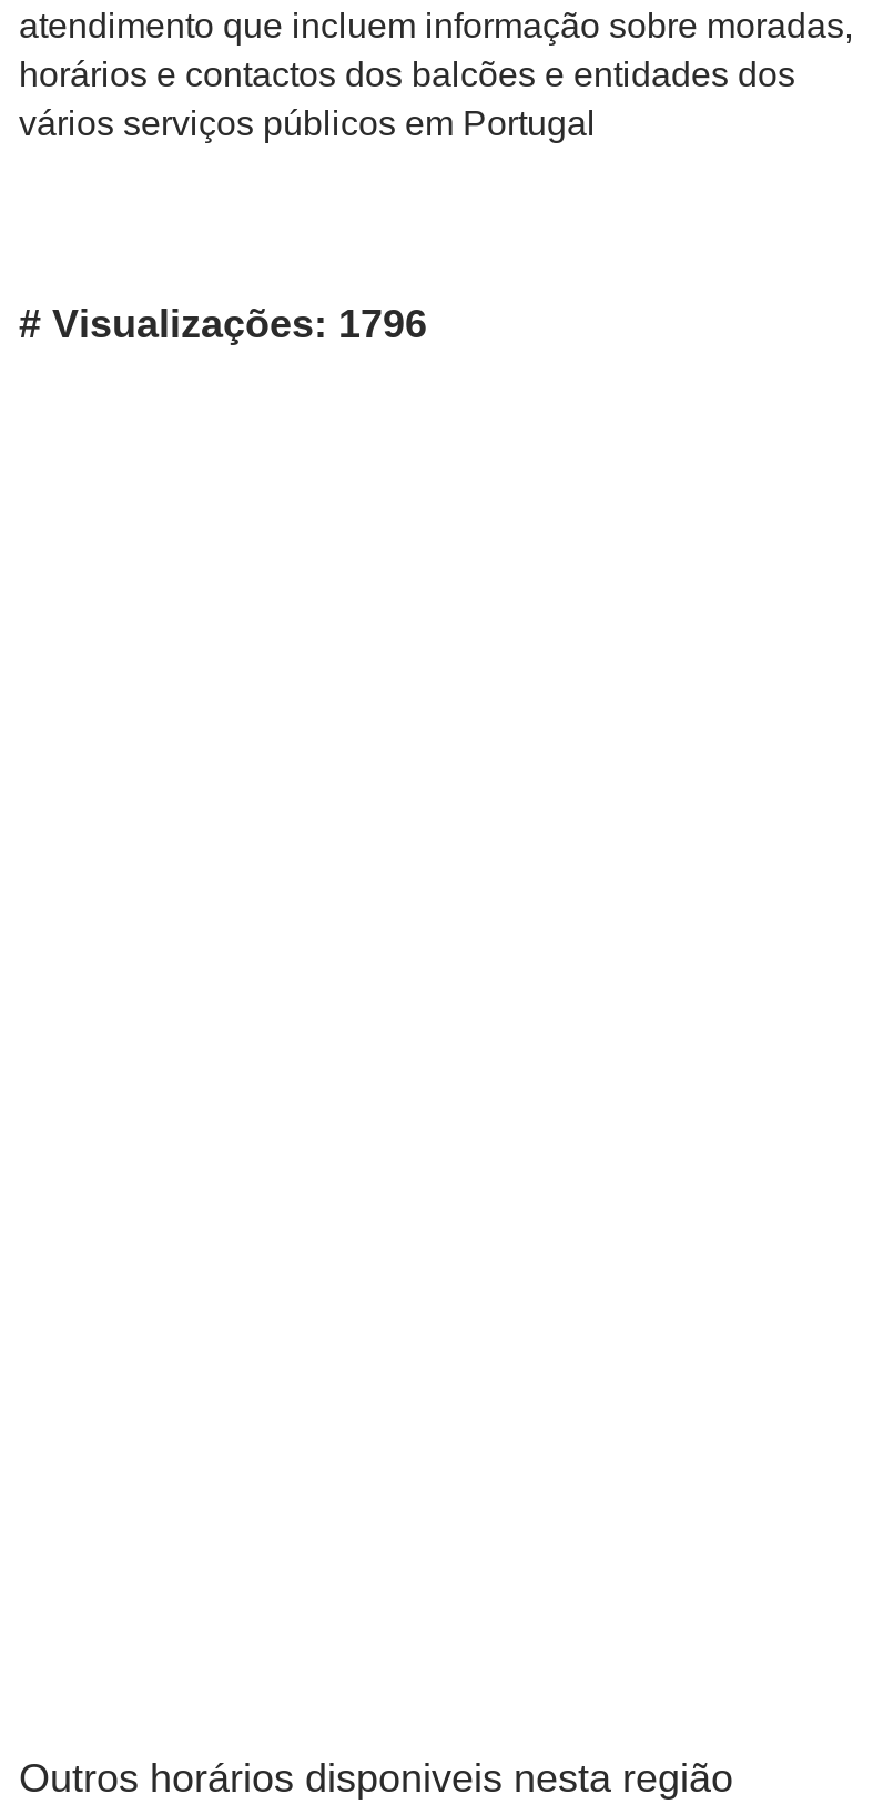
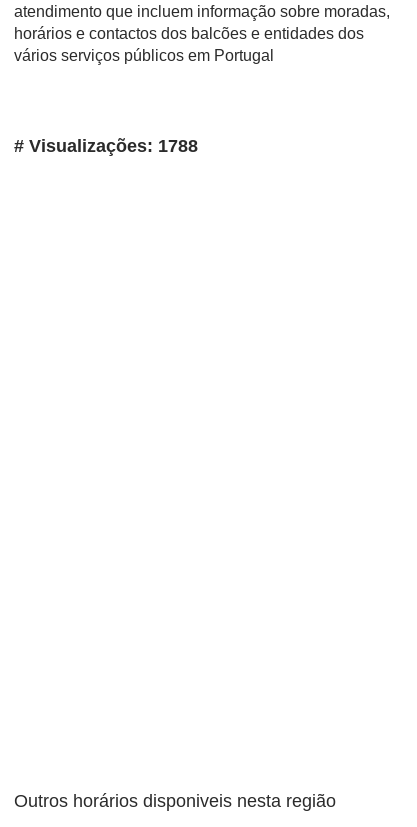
[19,302,427,346] # Visualizações: 1796 -> [14,136,198,156] # Visualizações: 1788

